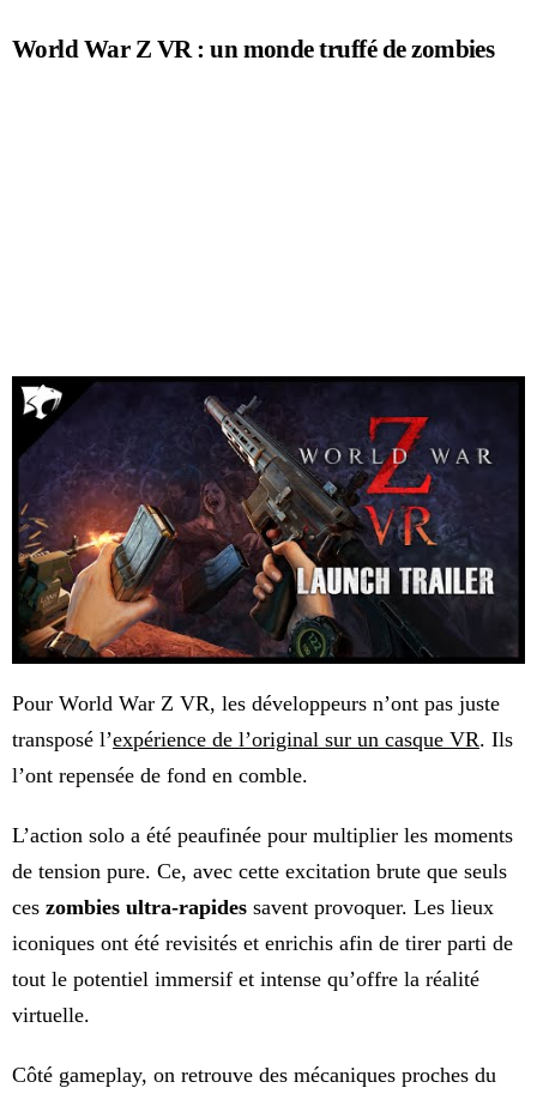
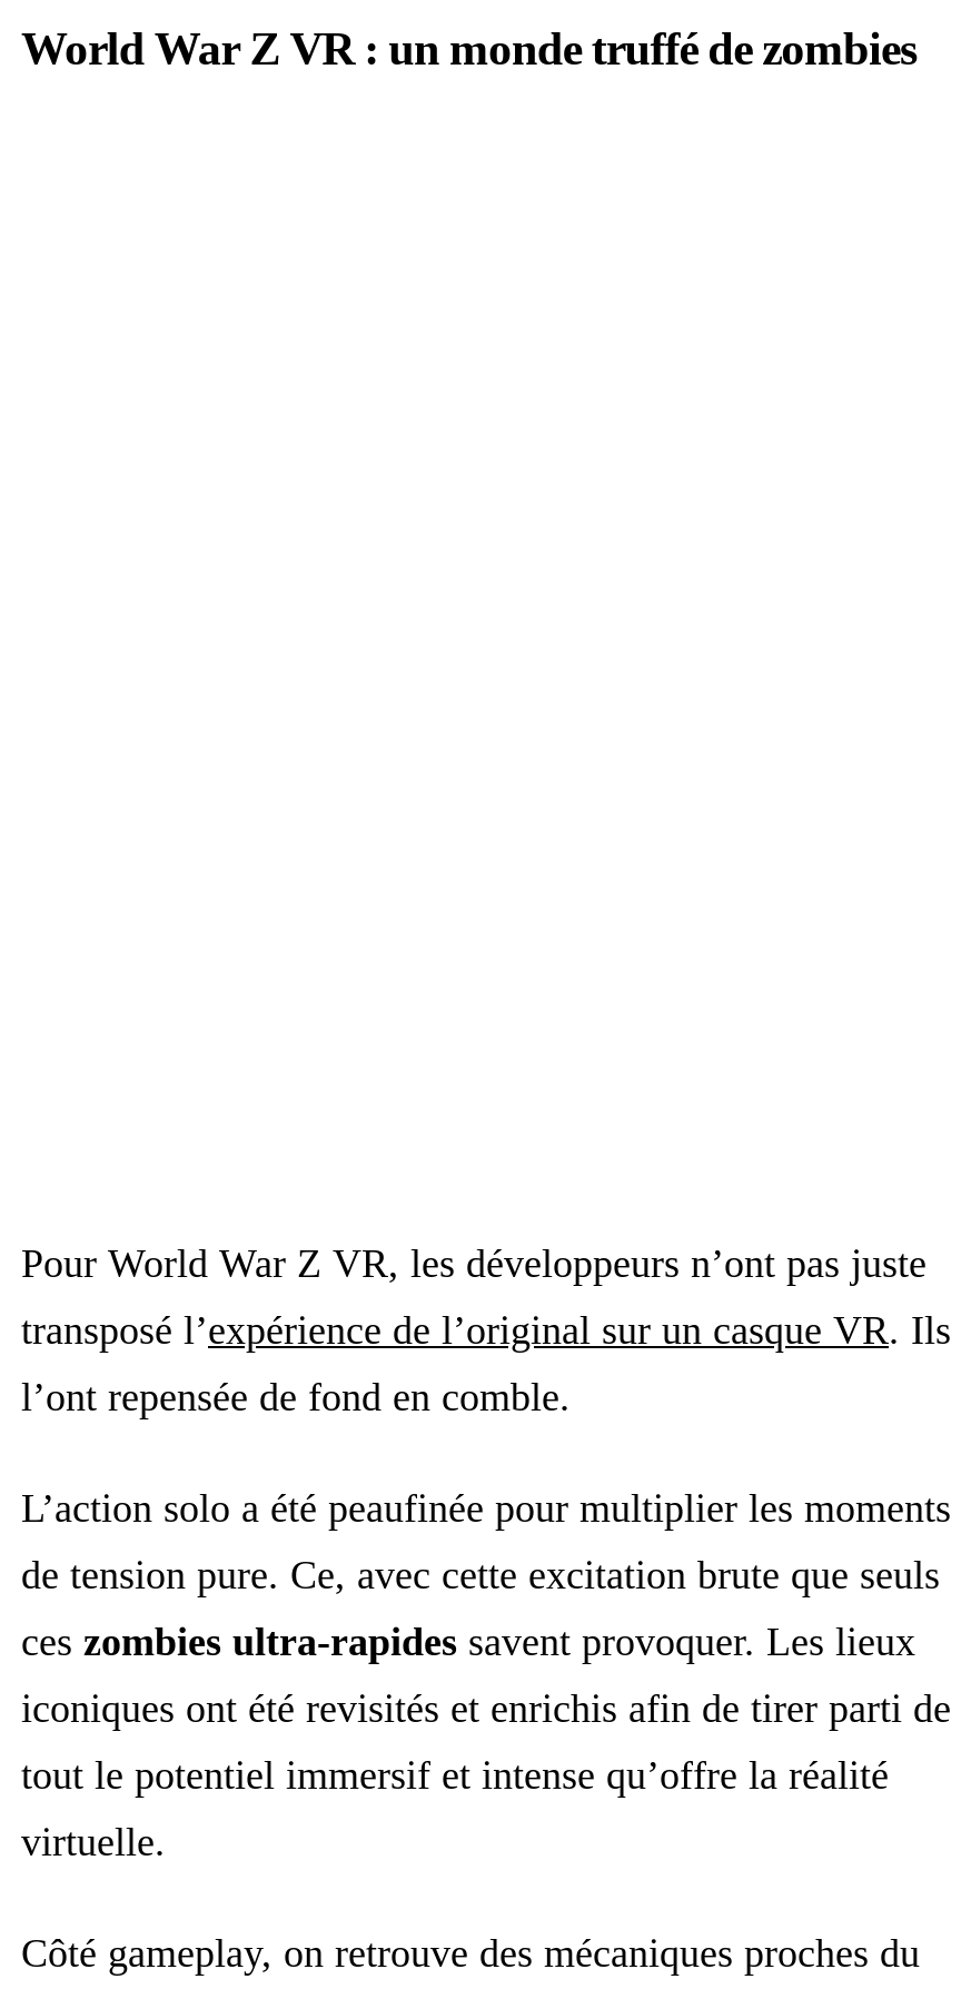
[11,375,526,665] [image] -> none

